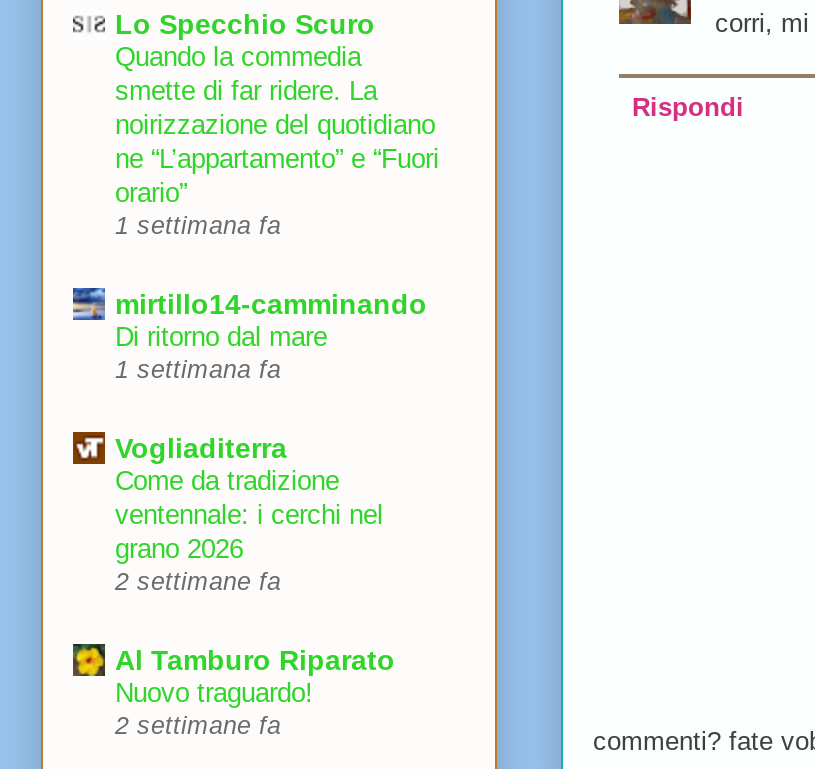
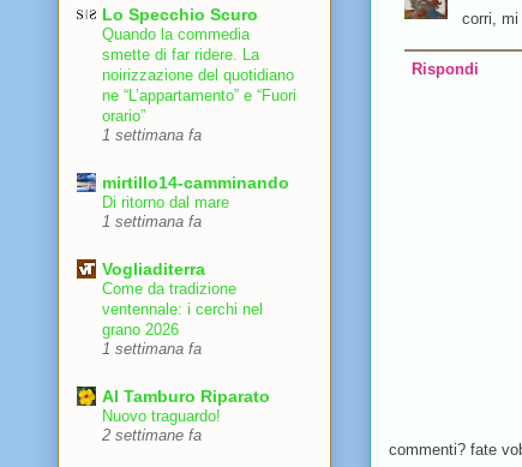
[115,569,281,597] 2 settimane fa -> [102,341,202,358] 1 settimana fa

